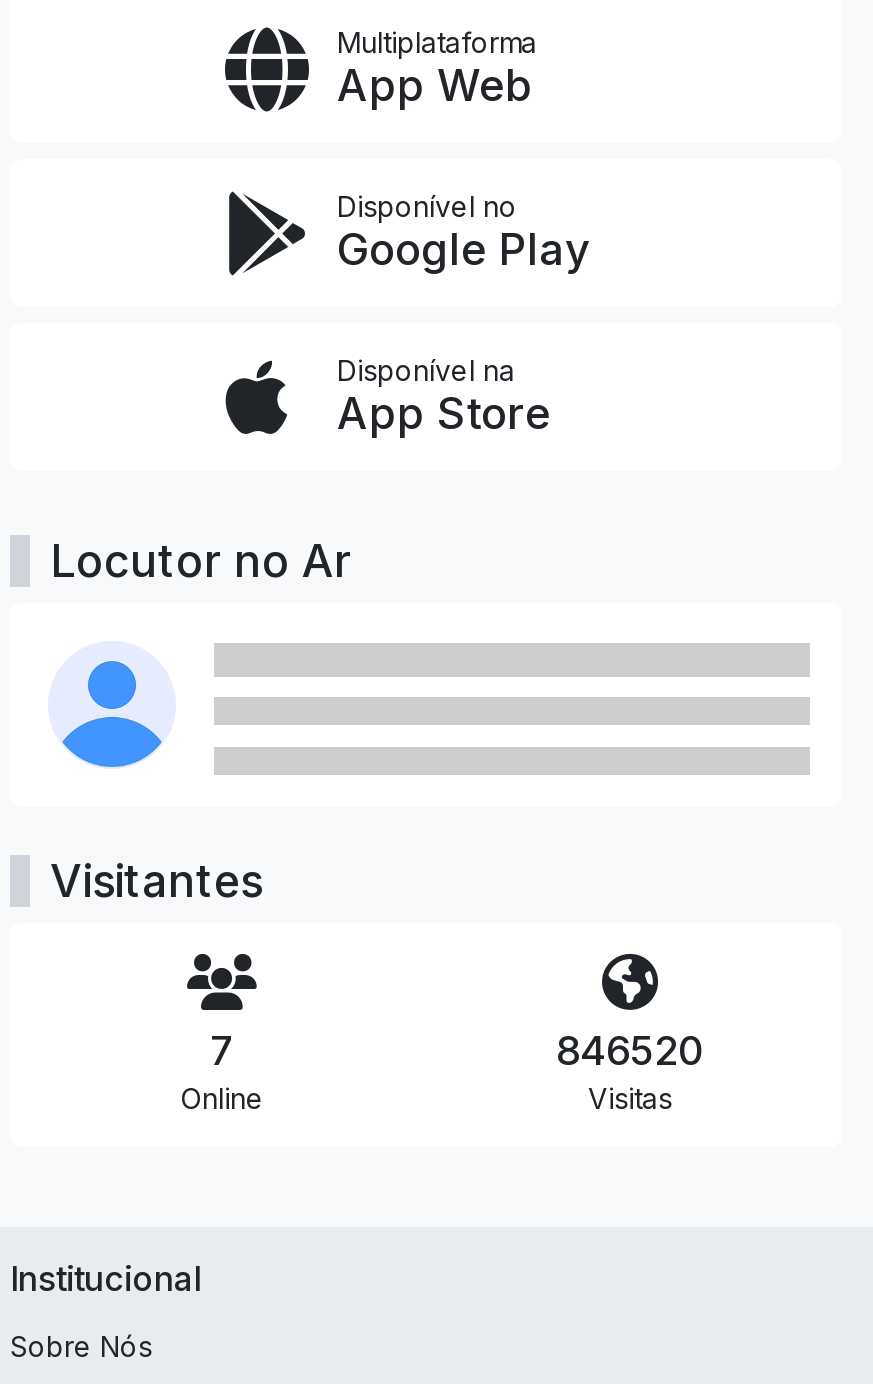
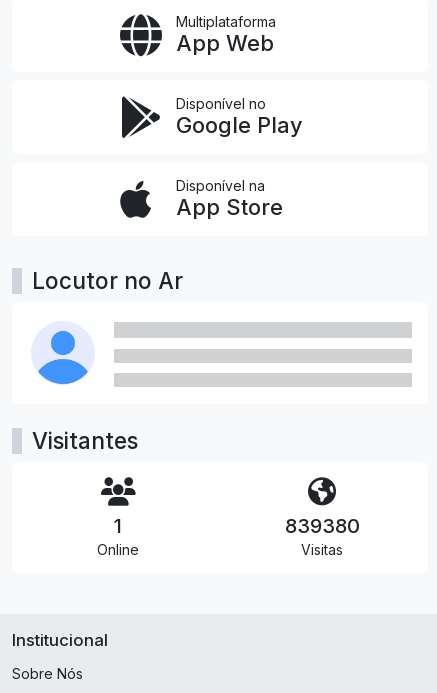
[210,1028,234,1076] 7 -> [114,514,122,538] 1
[556,1028,704,1076] 846520 -> [284,514,359,538] 839380

